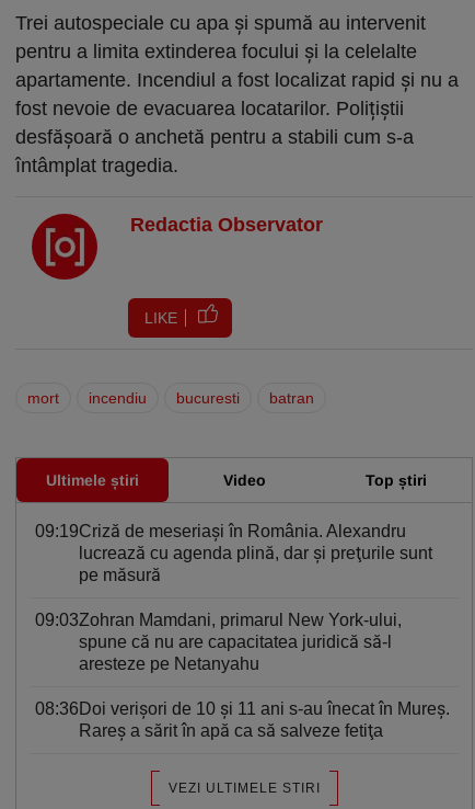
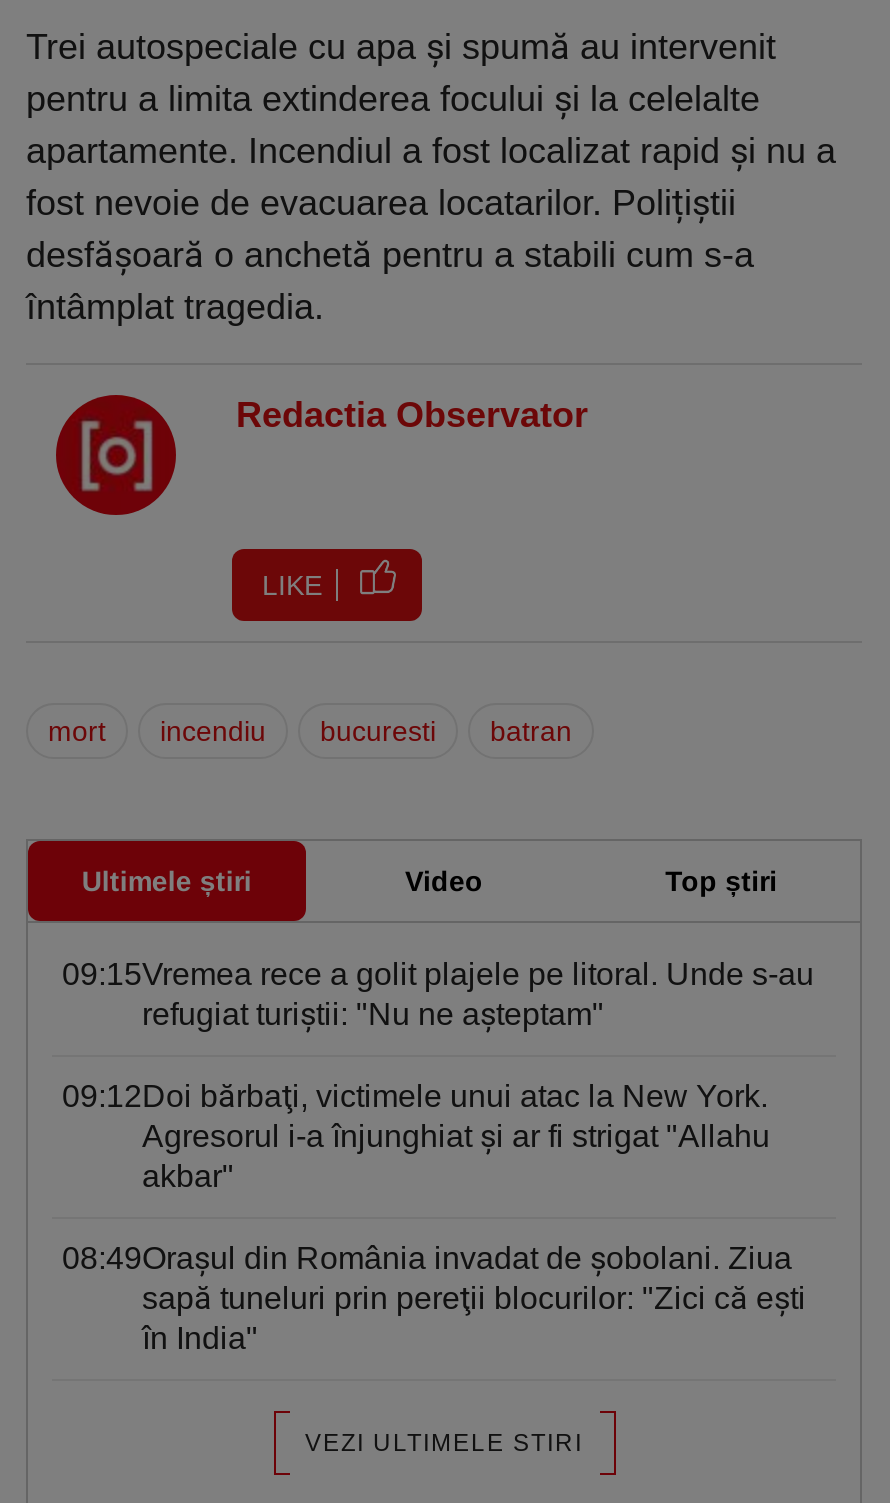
[35,522,432,584] 09:19Criză de meseriași în România. Alexandru | lucrează cu agenda plină, dar şi preţurile sunt | pe măsură -> [62,957,814,1031] 09:15Vremea rece a golit plajele pe litoral. Unde s-au | refugiat turiștii: "Nu ne aşteptam"
[35,611,402,673] 09:03Zohran Mamdani, primarul New York-ului, | spune că nu are capacitatea juridică să-l | aresteze pe Netanyahu -> [62,1079,770,1193] 09:12Doi bărbaţi, victimele unui atac la New York. | Agresorul i-a înjunghiat şi ar fi strigat "Allahu | akbar"
[35,700,450,740] 08:36Doi verișori de 10 și 11 ani s-au înecat în Mureș. | Rareș a sărit în apă ca să salveze fetiţa -> [62,1241,806,1355] 08:49Oraşul din România invadat de şobolani. Ziua | sapă tuneluri prin pereţii blocurilor: "Zici că eşti | în India"

